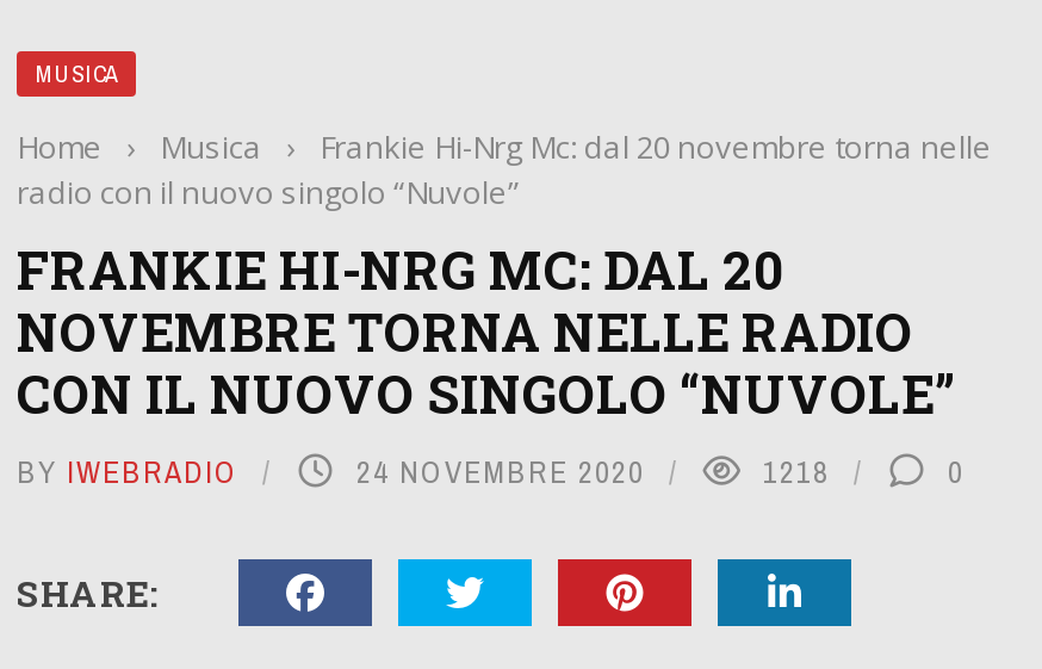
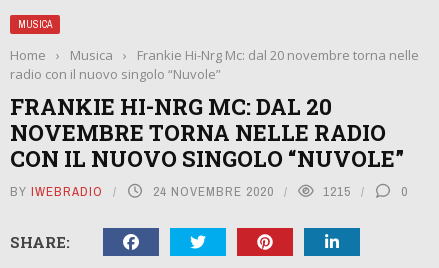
[763,452,830,493] 1218 -> [323,183,351,200] 1215

